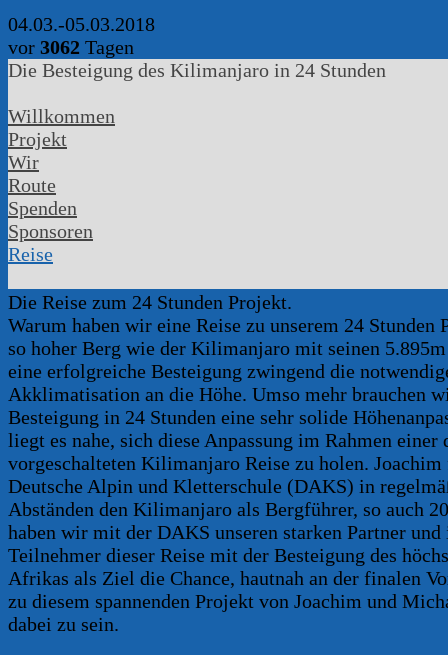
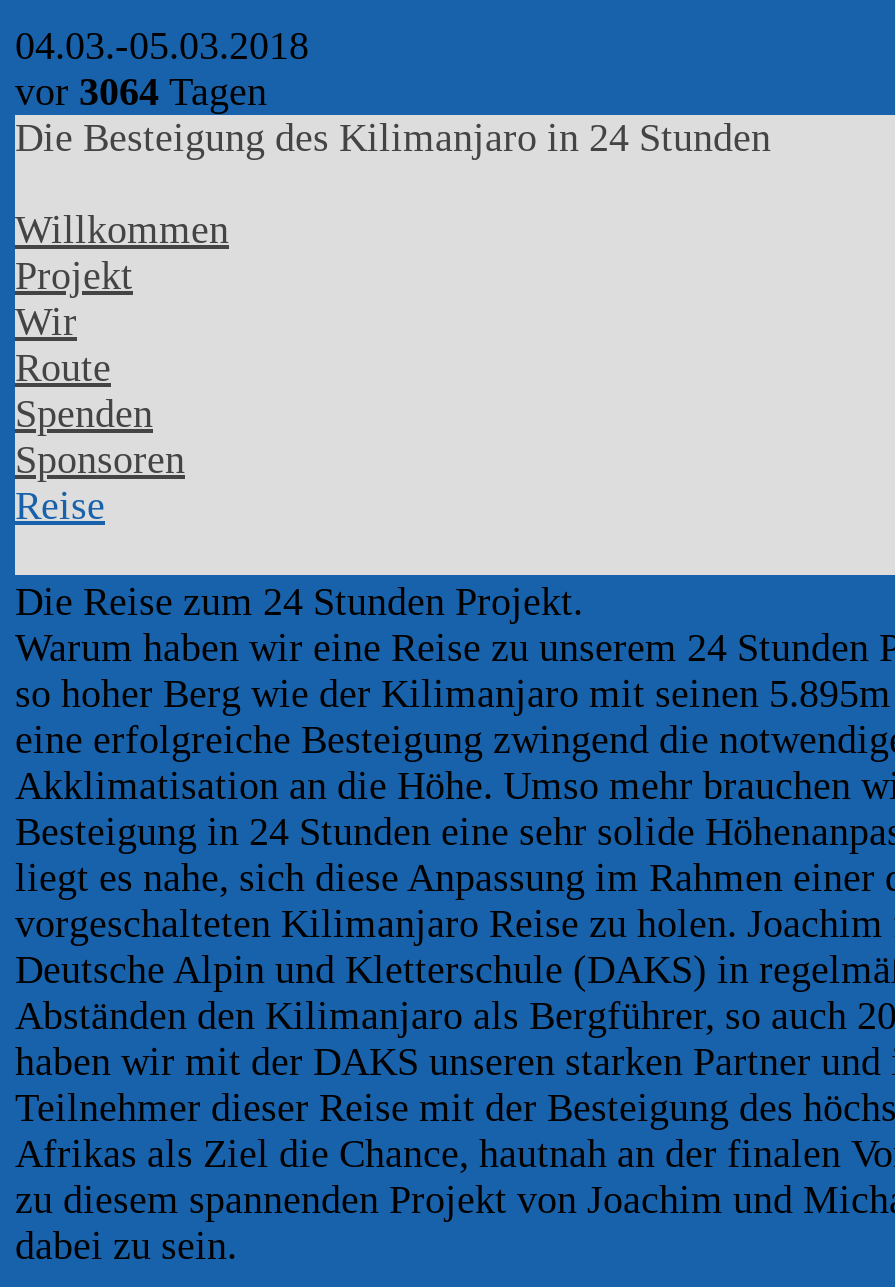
[8,36,134,58] vor 3062 Tagen -> [15,69,267,113] vor 3064 Tagen

